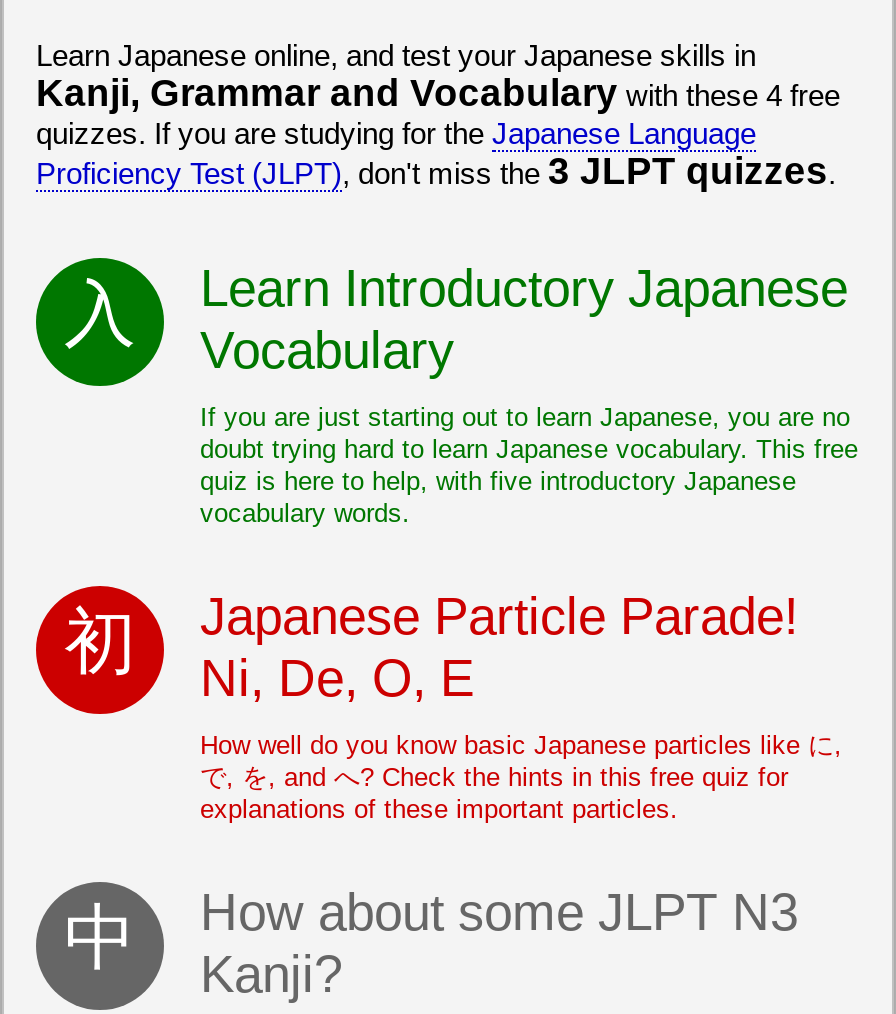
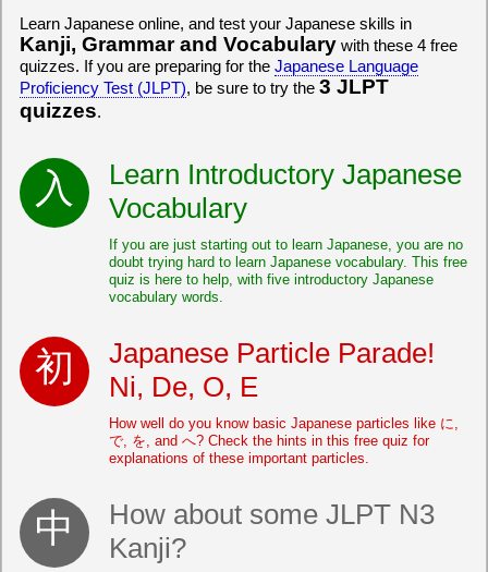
[36,115,836,191] quizzes. If you are studying for the Japanese Language | Proficiency Test (JLPT), don't miss the3 JLPT quizzes. -> [20,56,418,122] quizzes. If you are preparing for the Japanese Language | Proficiency Test (JLPT), be sure to try the3 JLPT | quizzes.

